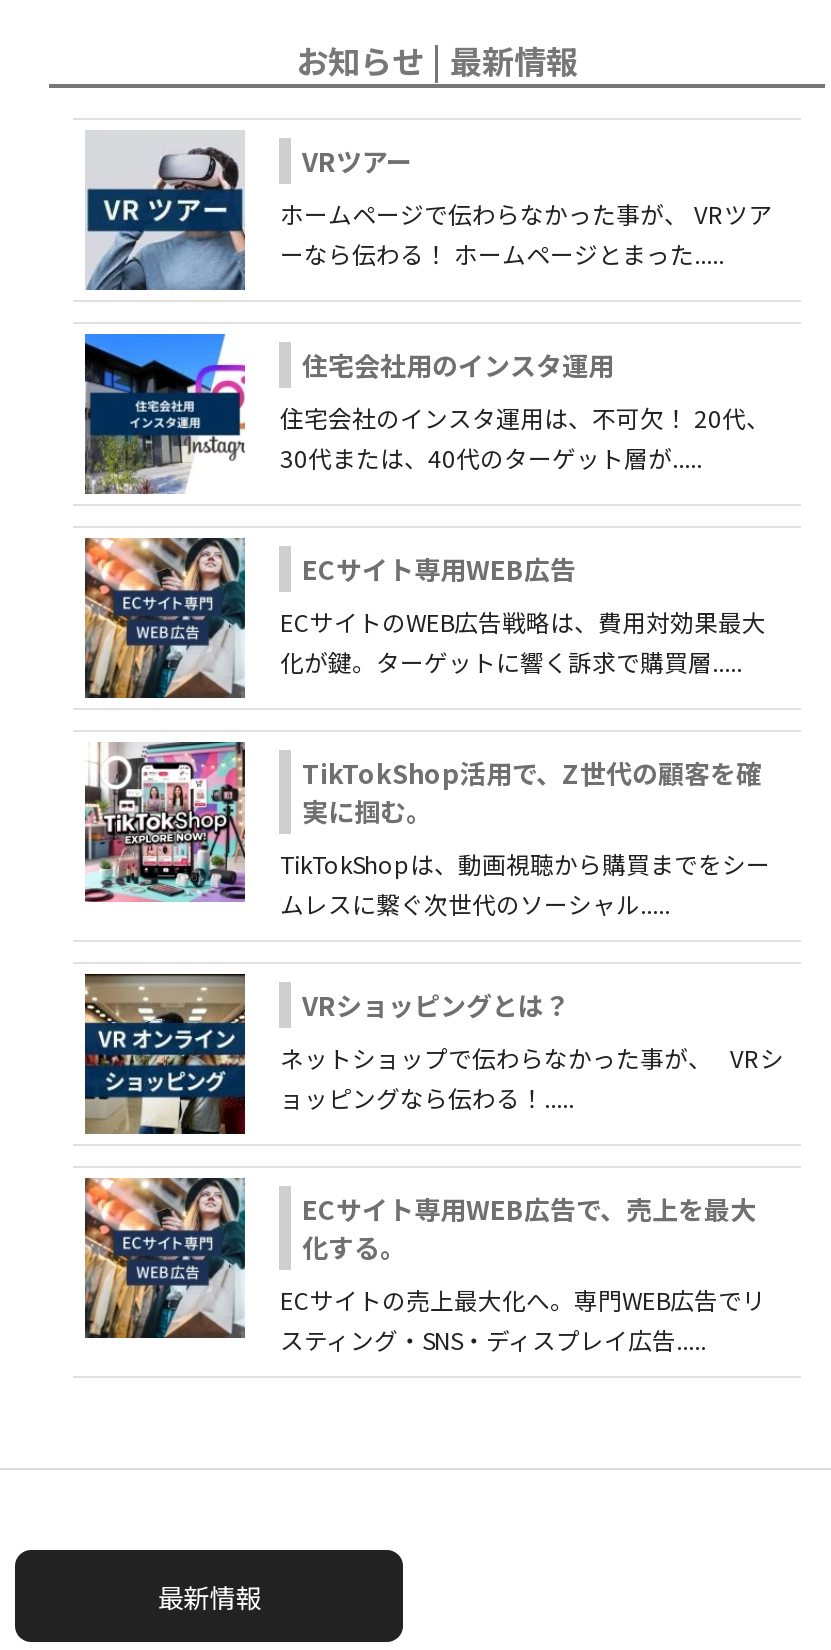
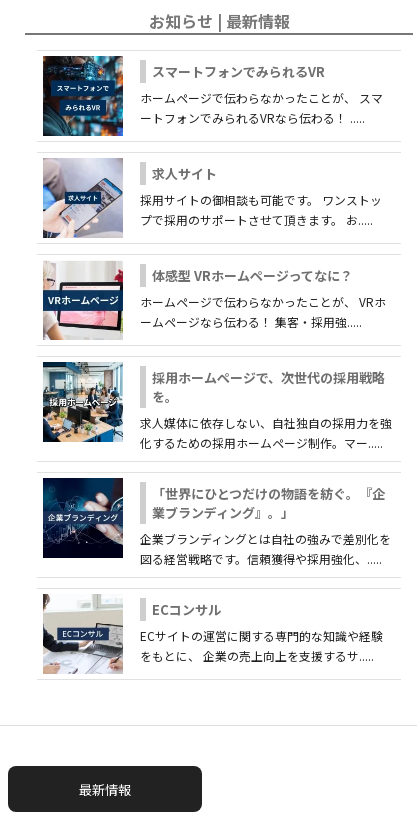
[85,130,772,292] [image] | VRツアー | ホームページで伝わらなかった事が、 VRツア | ーなら伝わる！ ホームページとまった..... -> [42,55,383,137] [image] | スマートフォンでみられるVR | ホームページで伝わらなかったことが、 スマ | ートフォンでみられるVRなら伝わる！ .....
[83,332,770,496] [image] | 住宅会社用のインスタ運用 | 住宅会社のインスタ運用は、不可欠！ 20代、 | 30代または、40代のターゲット層が..... -> [42,157,382,238] [image] | 求人サイト | 採用サイトの御相談も可能です。 ワンストッ | プで採用のサポートさせて頂きます。 お.....
[83,536,766,700] [image] | ECサイト専用WEB広告 | ECサイトのWEB広告戦略は、費用対効果最大 | 化が鍵。ターゲットに響く訴求で購買層..... -> [42,260,386,341] [image] | 体感型 VRホームページってなに？ | ホームページで伝わらなかったことが、 VRホ | ームページなら伝わる！ 集客・採用強.....
[83,740,770,919] [image] | TikTokShop活用で、Z世代の顧客を確 | 実に掴む。 | TikTokShopは、動画視聴から購買までをシー | ムレスに繋ぐ次世代のソーシャル..... -> [42,361,392,451] [image] | 採用ホームページで、次世代の採用戦略 | を。 | 求人媒体に依存しない、自社独自の採用力を強 | 化するための採用ホームページ制作。マー.....
[83,974,784,1136] [image] | VRショッピングとは？ | ネットショップで伝わらなかった事が、 VRシ | ョッピングなら伝わる！..... -> [42,478,391,567] [image] | 「世界にひとつだけの物語を紡ぐ。『企 | 業ブランディング』。」 | 企業ブランディングとは自社の強みで差別化を | 図る経営戦略です。信頼獲得や採用強化、.....
[83,1176,766,1366] [image] | ECサイト専用WEB広告で、売上を最大 | 化する。 | ECサイトの売上最大化へ。専門WEB広告でリ | スティング・SNS・ディスプレイ広告..... -> [42,580,383,675] [image] | ECコンサル | ECサイトの運営に関する専門的な知識や経験 | をもとに、 企業の売上向上を支援するサ.....

